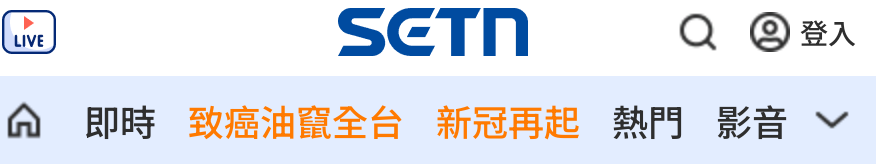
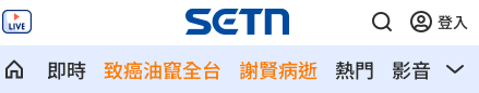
[436,93,580,145] 新冠再起 -> [239,55,318,83] 謝賢病逝

